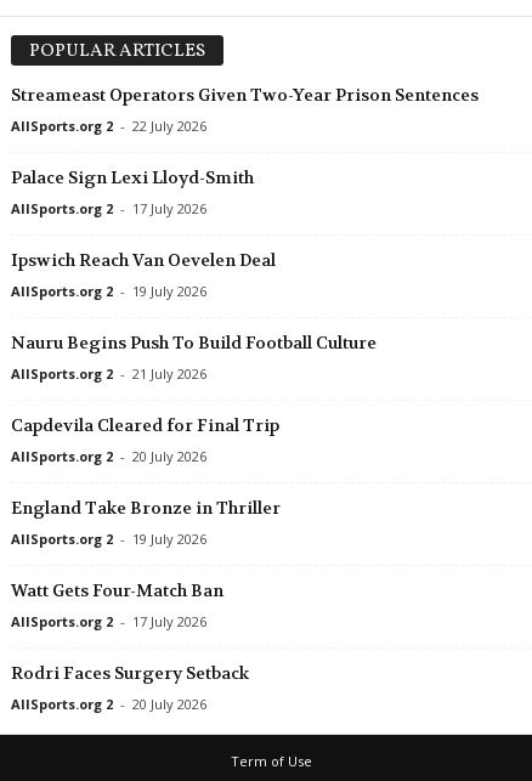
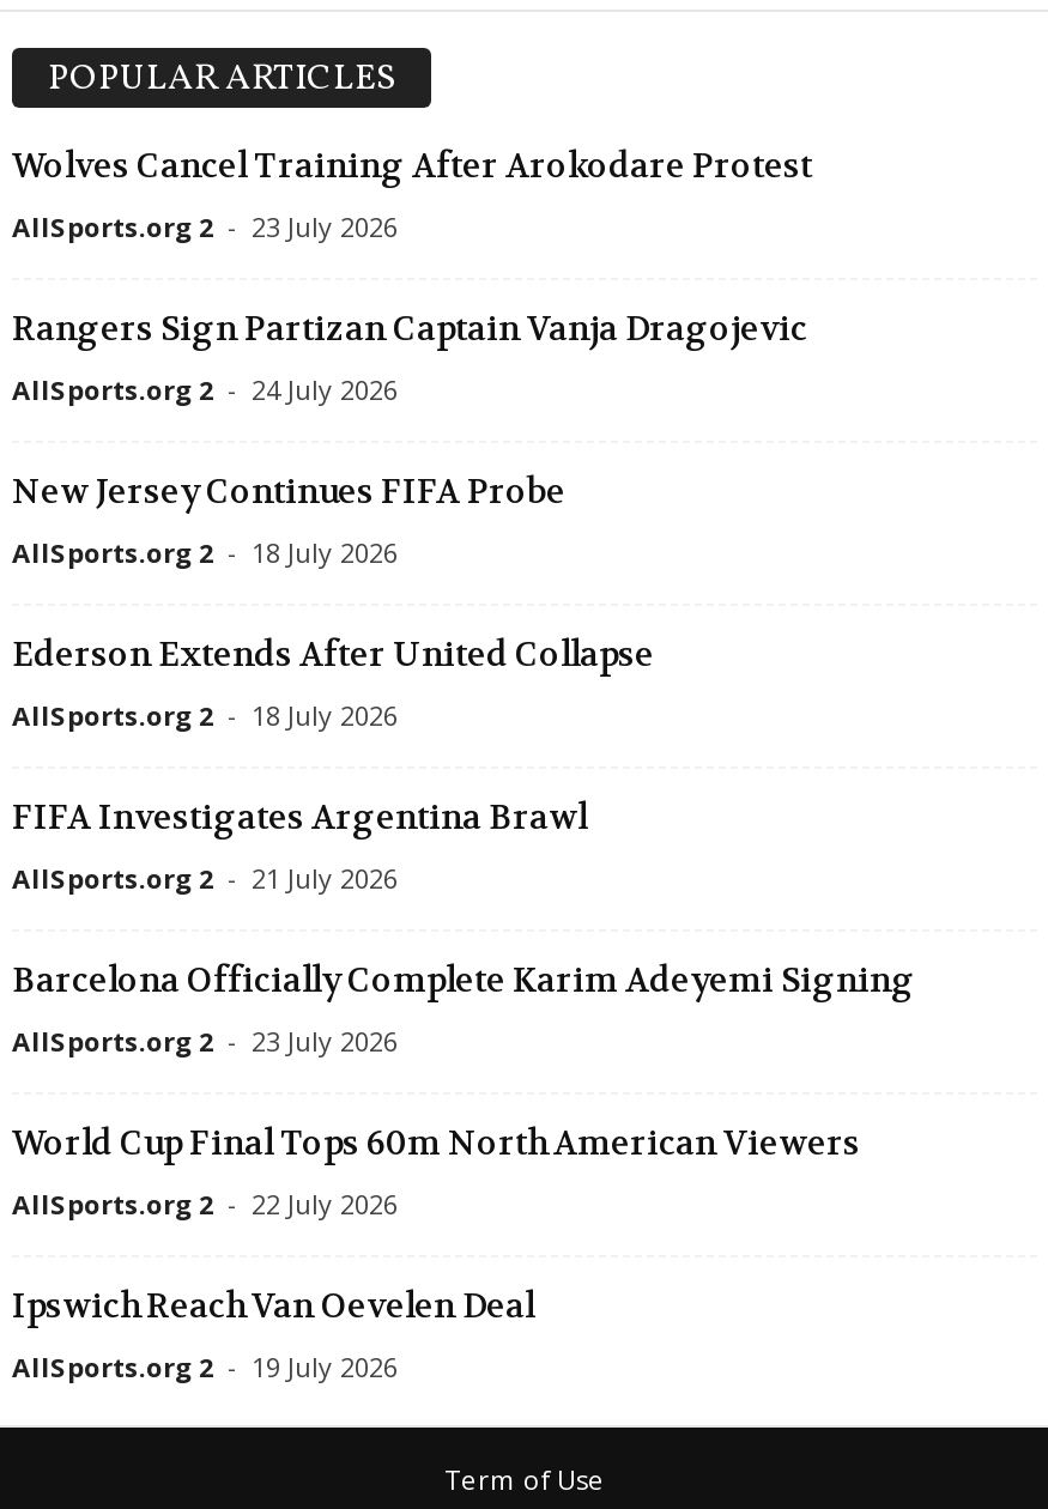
[11,84,479,106] Streameast Operators Given Two-Year Prison Sentences -> [12,144,915,1164] Wolves Cancel Training After Arokodare Protest | AllSports.org 2 - 23 July 2026 | Rangers Sign Partizan Captain Vanja Dragojevic | AllSports.org 2 - 24 July 2026 | New Jersey Continues FIFA Probe | AllSports.org 2 - 18 July 2026 | Ederson Extends After United Collapse | AllSports.org 2 - 18 July 2026 | FIFA Investigates Argentina Brawl | Barcelona Officially Complete Karim Adeyemi Signing | AllSports.org 2 - 23 July 2026 | World Cup Final Tops 60m North American Viewers
moved [11,117,206,135] -> [12,1186,398,1222]: AllSports.org 2 - 22 July 2026
[11,166,254,217] Palace Sign Lexi Lloyd-Smith | AllSports.org 2 - 17 July 2026 -> none
moved [11,249,276,300] -> [12,1284,534,1384]: Ipswich Reach Van Oevelen Deal | AllSports.org 2 - 19 July 2026
[11,332,377,713] Nauru Begins Push To Build Football Culture | Capdevila Cleared for Final Trip | AllSports.org 2 - 20 July 2026 | England Take Bronze in Thriller | AllSports.org 2 - 19 July 2026 | Watt Gets Four-Match Ban | AllSports.org 2 - 17 July 2026 | Rodri Faces Surgery Setback | AllSports.org 2 - 20 July 2026 -> none
moved [11,364,206,383] -> [12,860,398,896]: AllSports.org 2 - 21 July 2026

